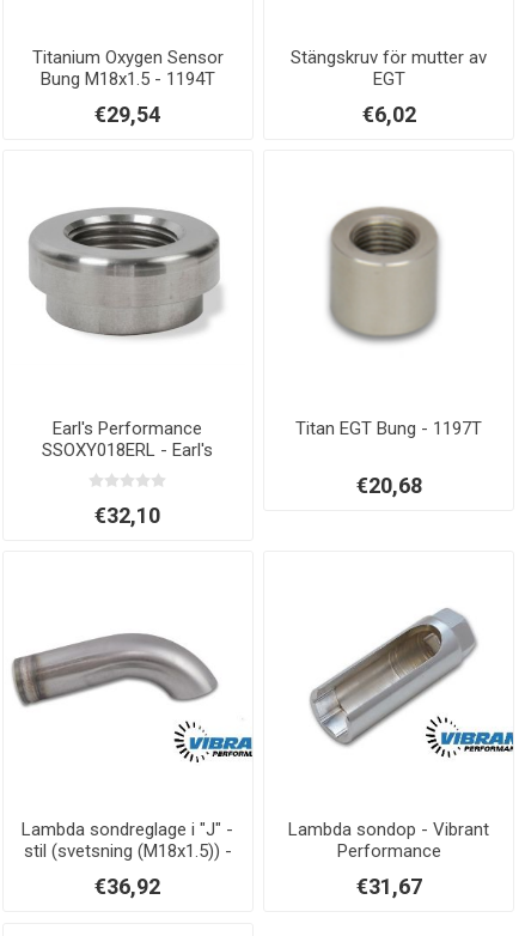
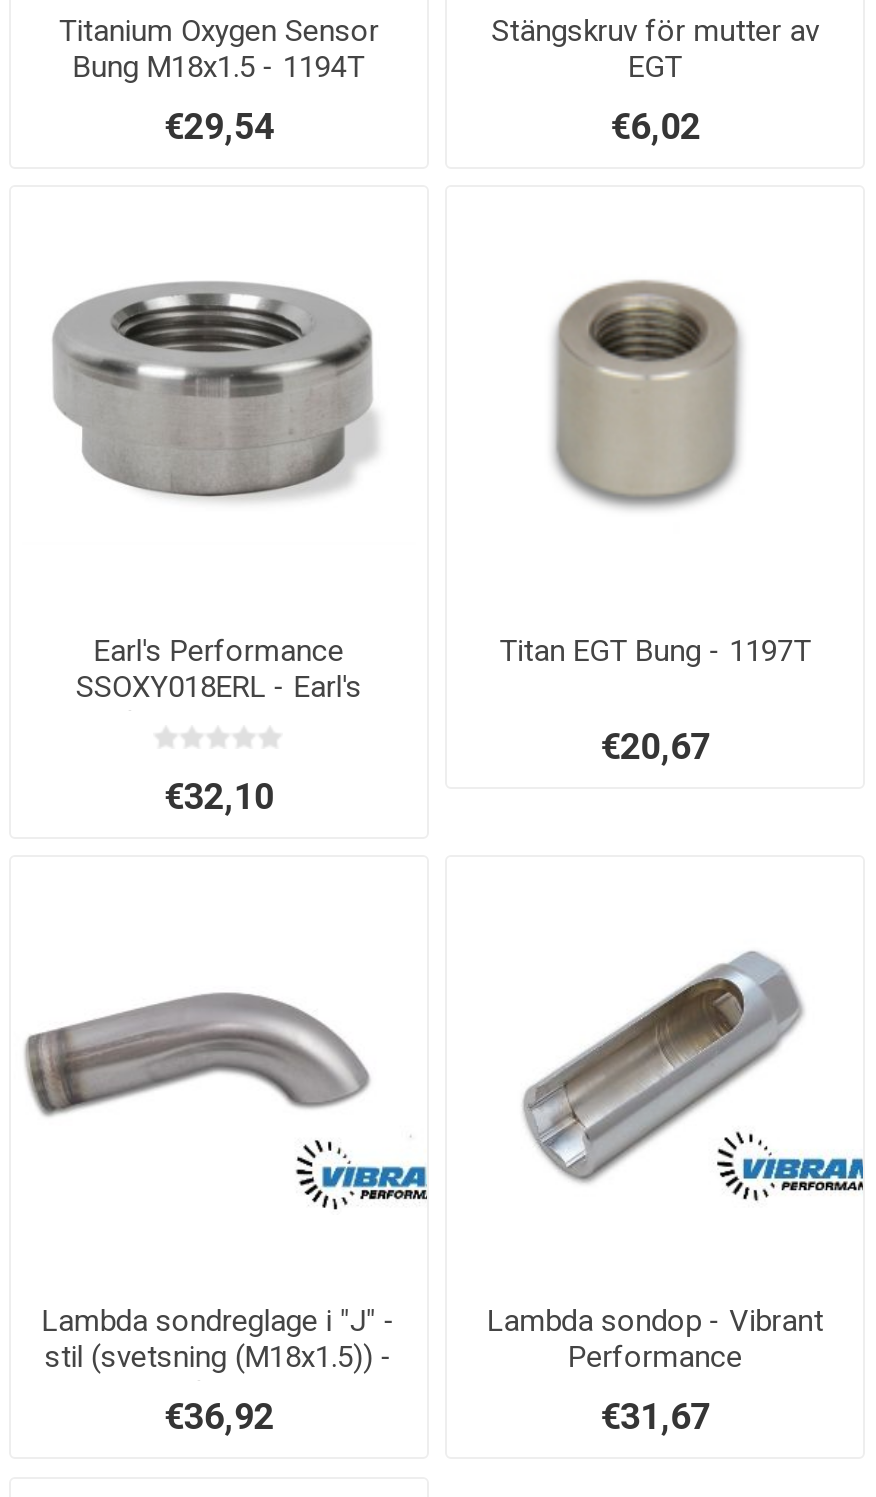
[356,473,422,498] €20,68 -> [600,725,710,767] €20,67

